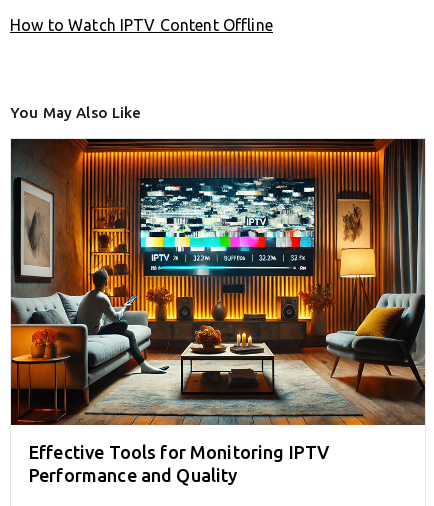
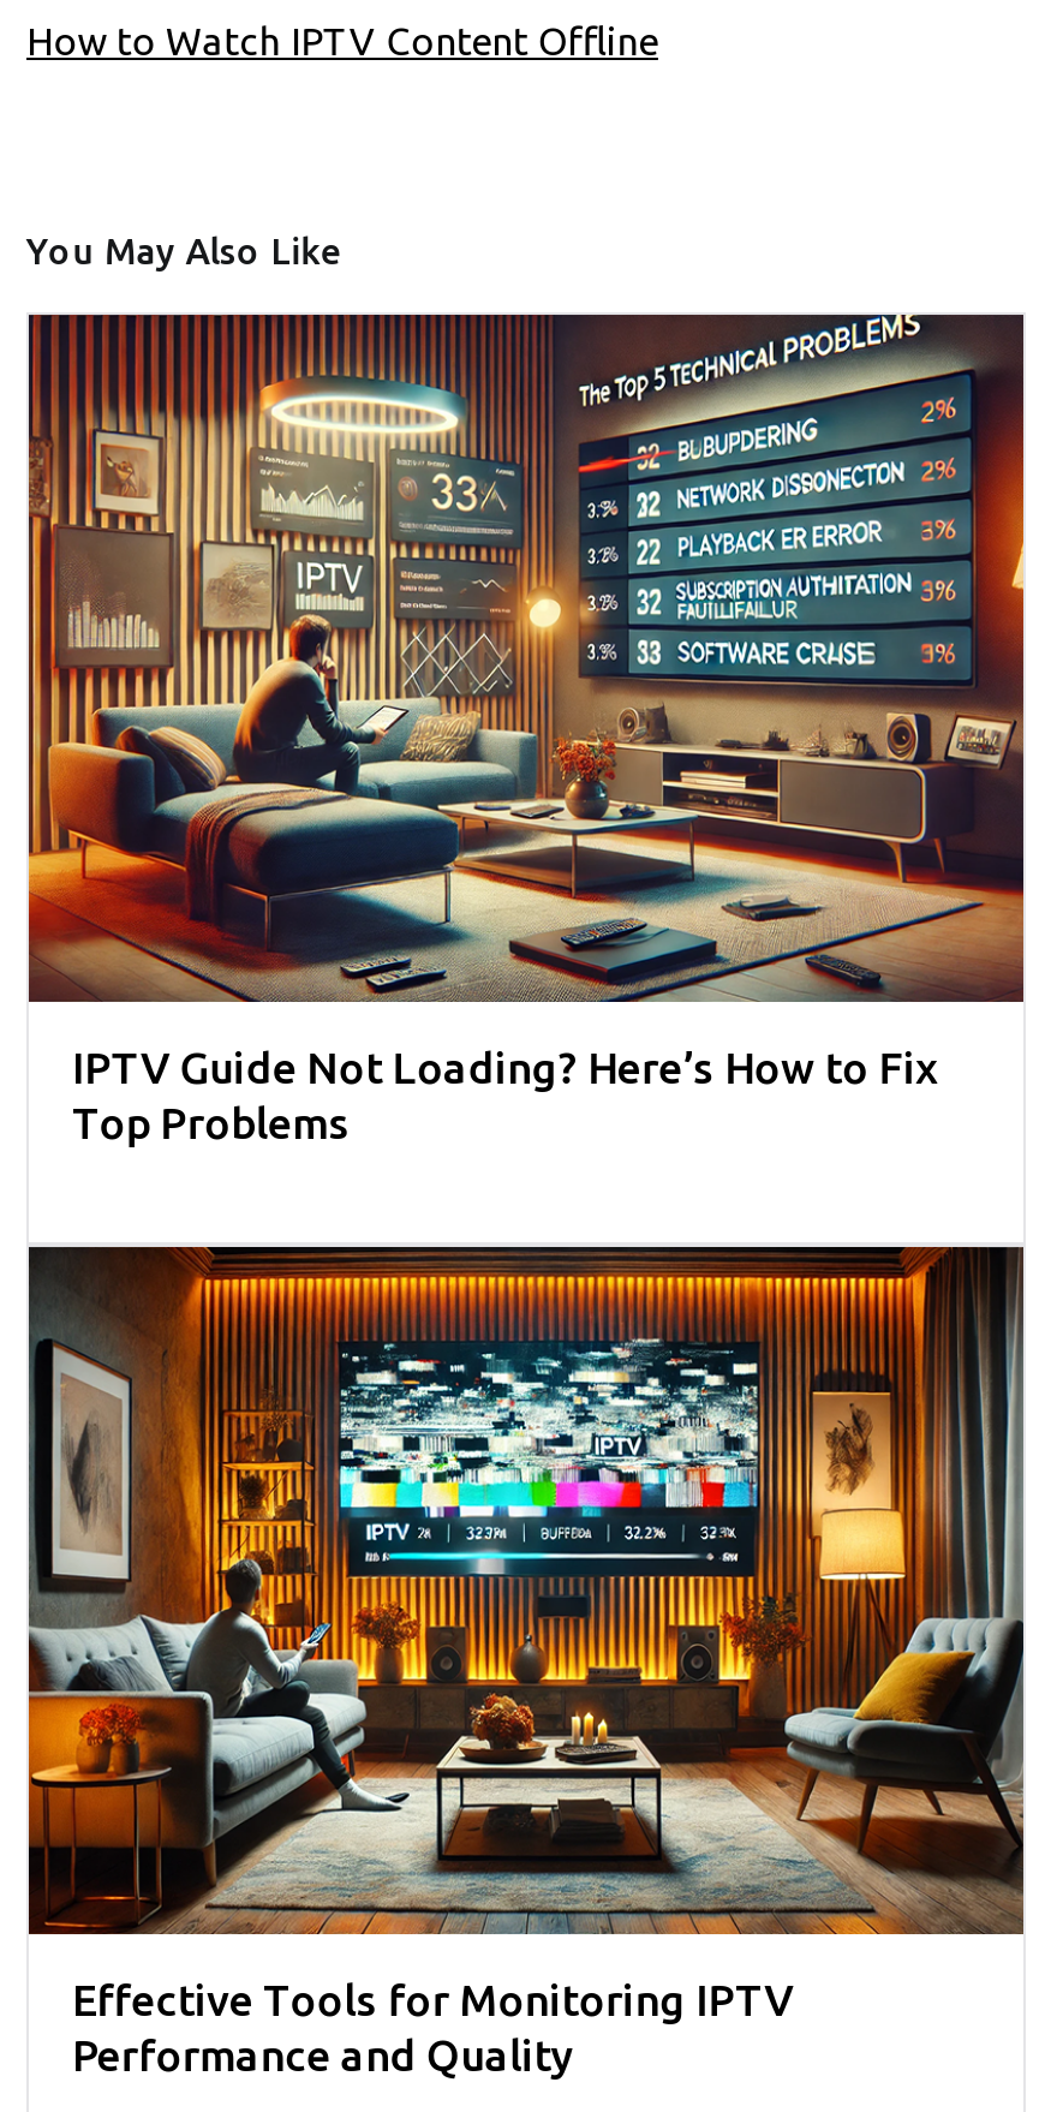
none -> [26,315,1026,1146] [image] | IPTV Guide Not Loading? Here’s How to Fix | Top Problems

